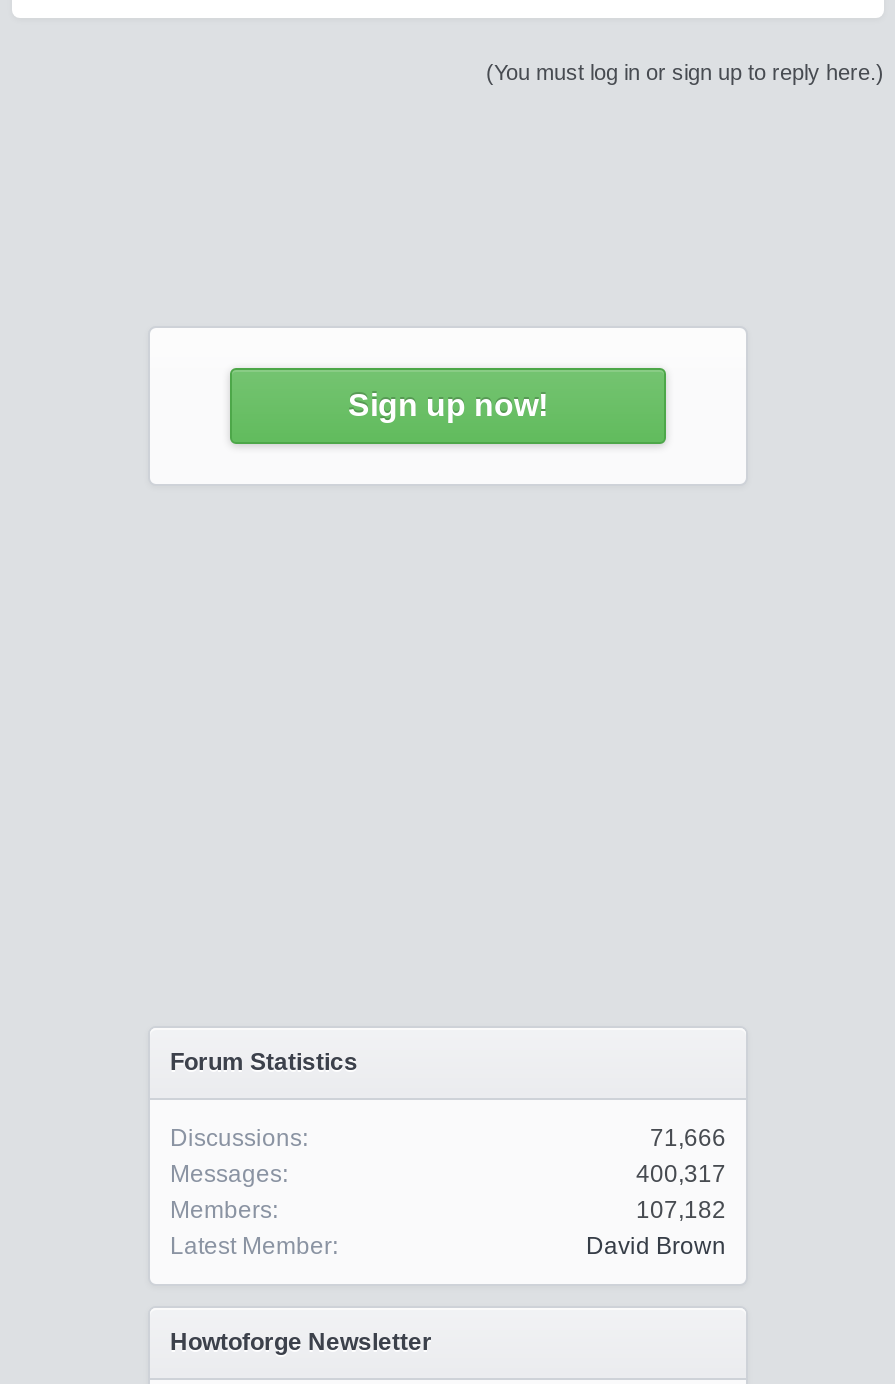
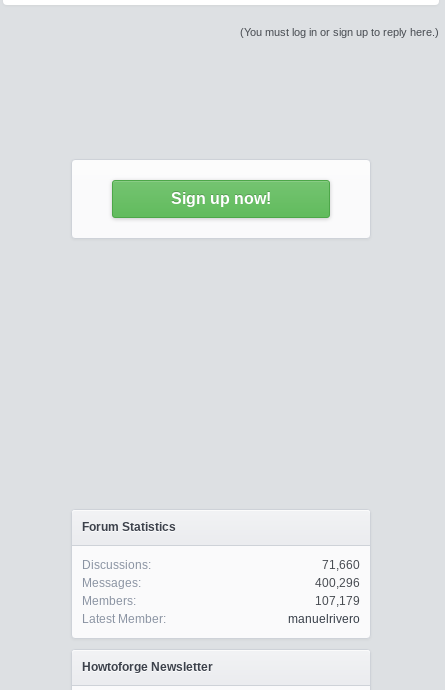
[650,1124,726,1152] 71,666 -> [322,558,360,572] 71,660
[636,1160,726,1188] 400,317 -> [315,576,360,590] 400,296
[636,1196,726,1224] 107,182 -> [315,594,360,608] 107,179
[586,1232,726,1260] David Brown -> [288,612,360,626] manuelrivero

